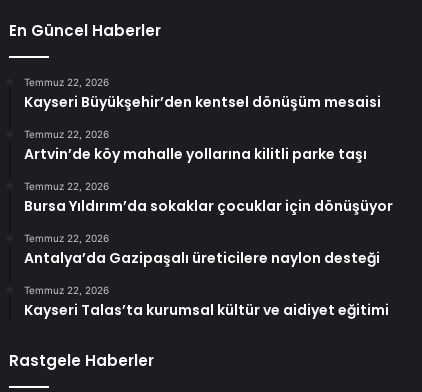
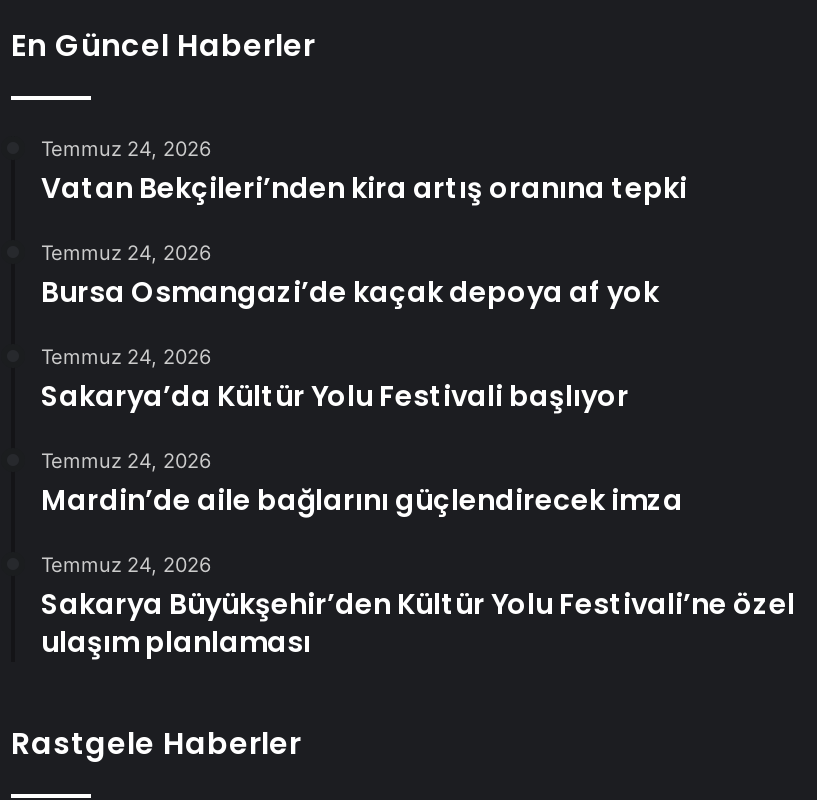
[24,76,381,112] Temmuz 22, 2026 | Kayseri Büyükşehir’den kentsel dönüşüm mesaisi -> [41,136,687,208] Temmuz 24, 2026 | Vatan Bekçileri’nden kira artış oranına tepki
[24,128,367,164] Temmuz 22, 2026 | Artvin’de köy mahalle yollarına kilitli parke taşı -> [41,240,659,312] Temmuz 24, 2026 | Bursa Osmangazi’de kaçak depoya af yok
[24,180,393,216] Temmuz 22, 2026 | Bursa Yıldırım’da sokaklar çocuklar için dönüşüyor -> [41,344,629,416] Temmuz 24, 2026 | Sakarya’da Kültür Yolu Festivali başlıyor
[24,232,380,268] Temmuz 22, 2026 | Antalya’da Gazipaşalı üreticilere naylon desteği -> [41,448,683,520] Temmuz 24, 2026 | Mardin’de aile bağlarını güçlendirecek imza
[24,284,389,320] Temmuz 22, 2026 | Kayseri Talas’ta kurumsal kültür ve aidiyet eğitimi -> [41,552,795,662] Temmuz 24, 2026 | Sakarya Büyükşehir’den Kültür Yolu Festivali’ne özel | ulaşım planlaması

